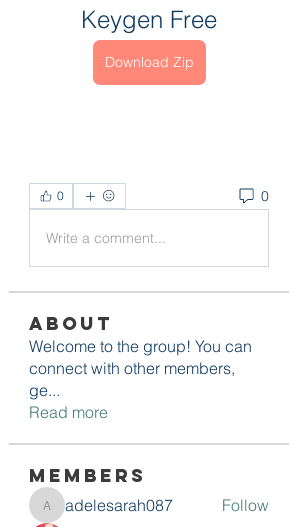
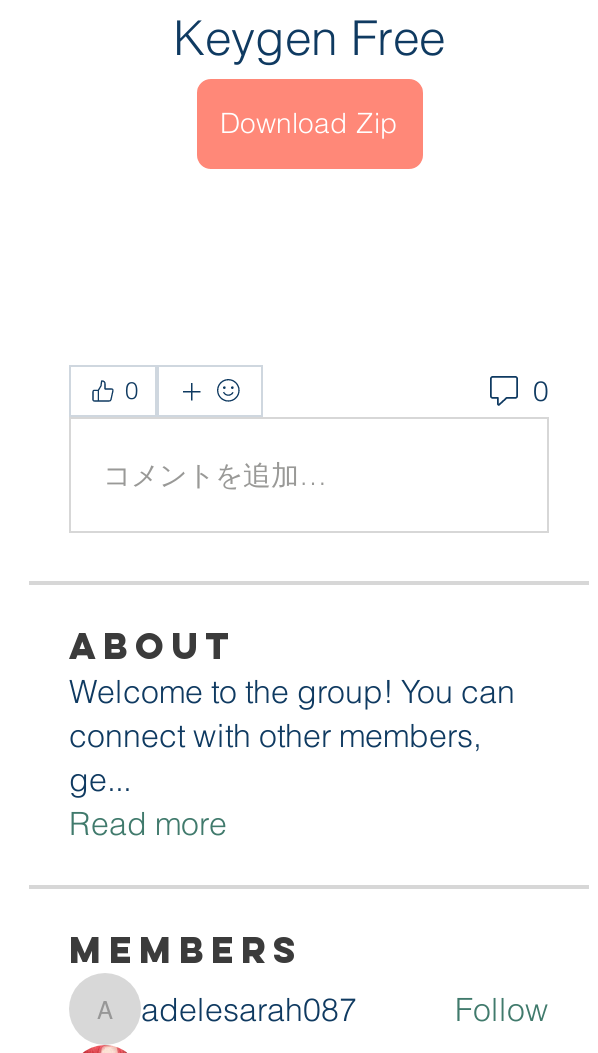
[46,228,166,246] Write a comment... -> [103,456,327,492] コメントを追加…

